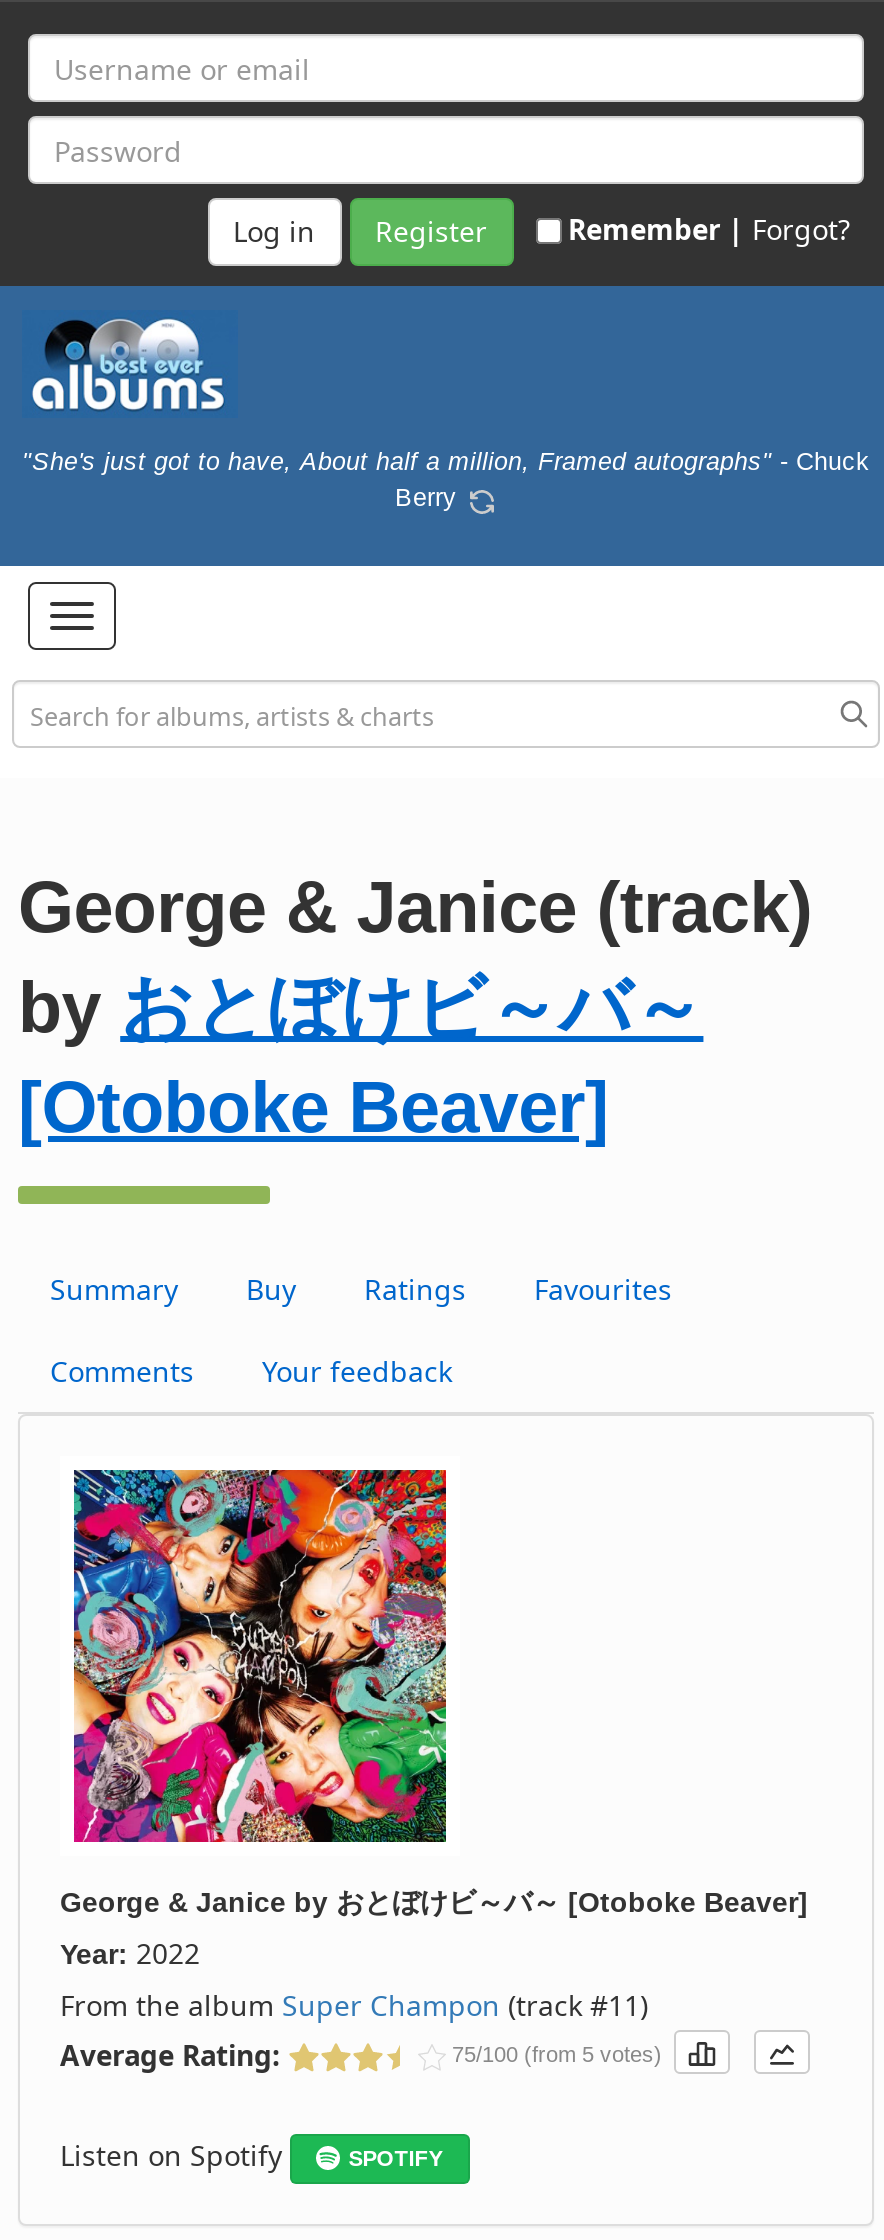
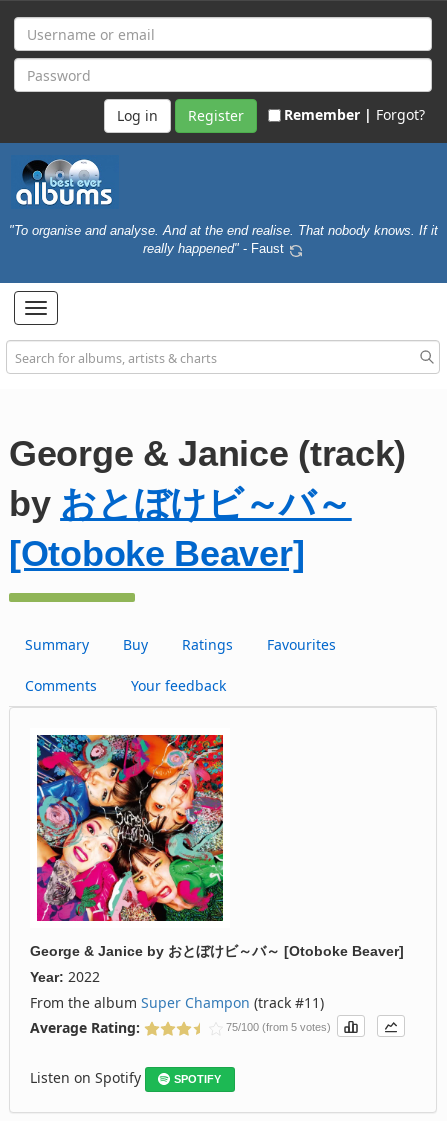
[22,447,870,511] "She's just got to have, About half a million, Framed autographs" - Chuck | Berry -> [8,224,437,255] "To organise and analyse. And at the end realise. That nobody knows. If it | really happened" - Faust

